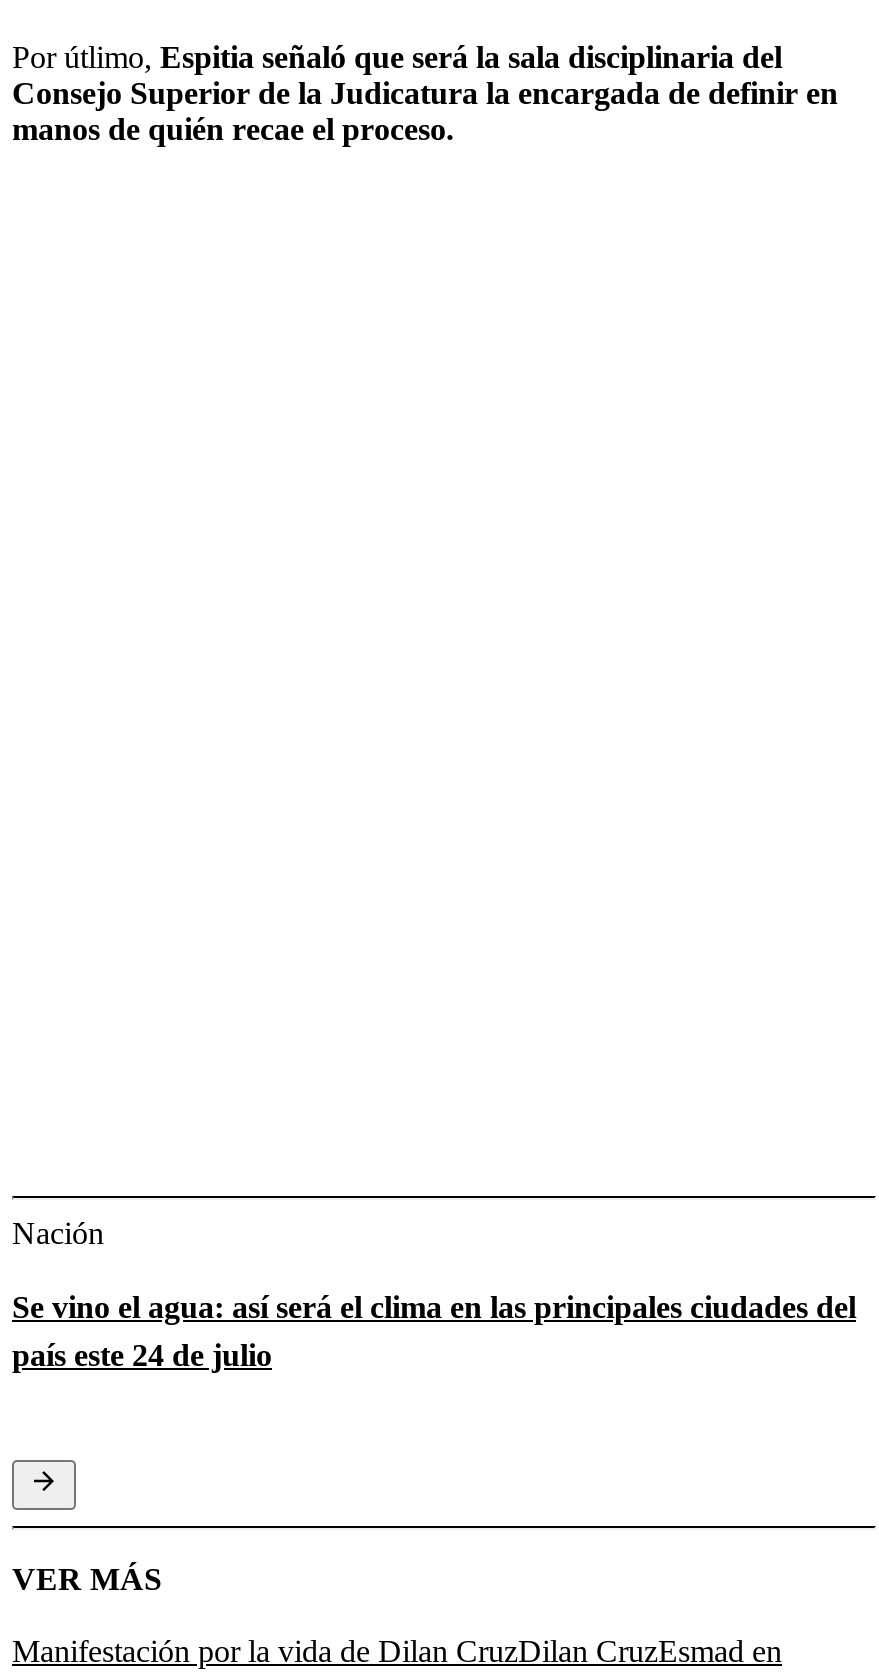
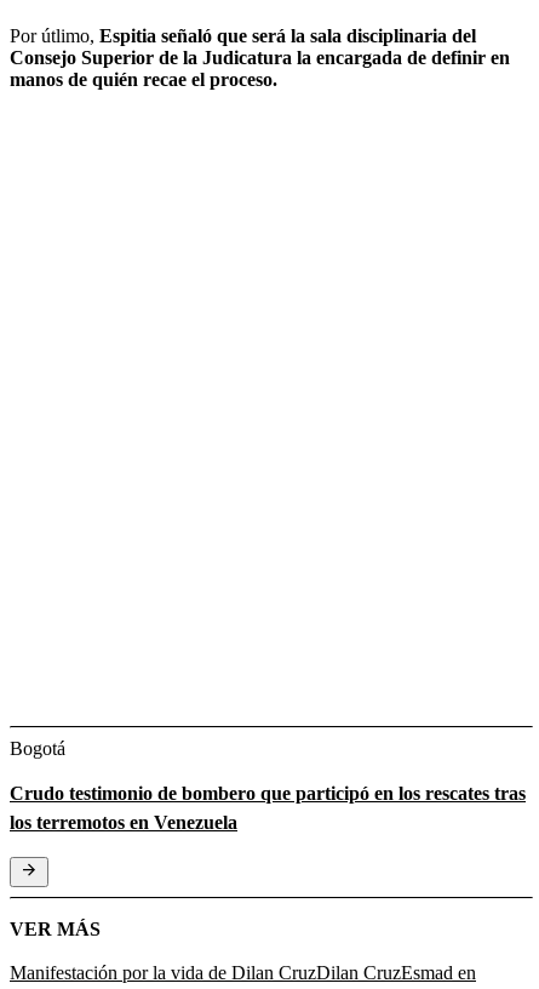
[12,1215,104,1249] Nación -> [10,738,65,758] Bogotá
[12,1289,856,1371] Se vino el agua: así será el clima en las principales ciudades del | país este 24 de julio -> [10,782,526,832] Crudo testimonio de bombero que participó en los rescates tras | los terremotos en Venezuela

